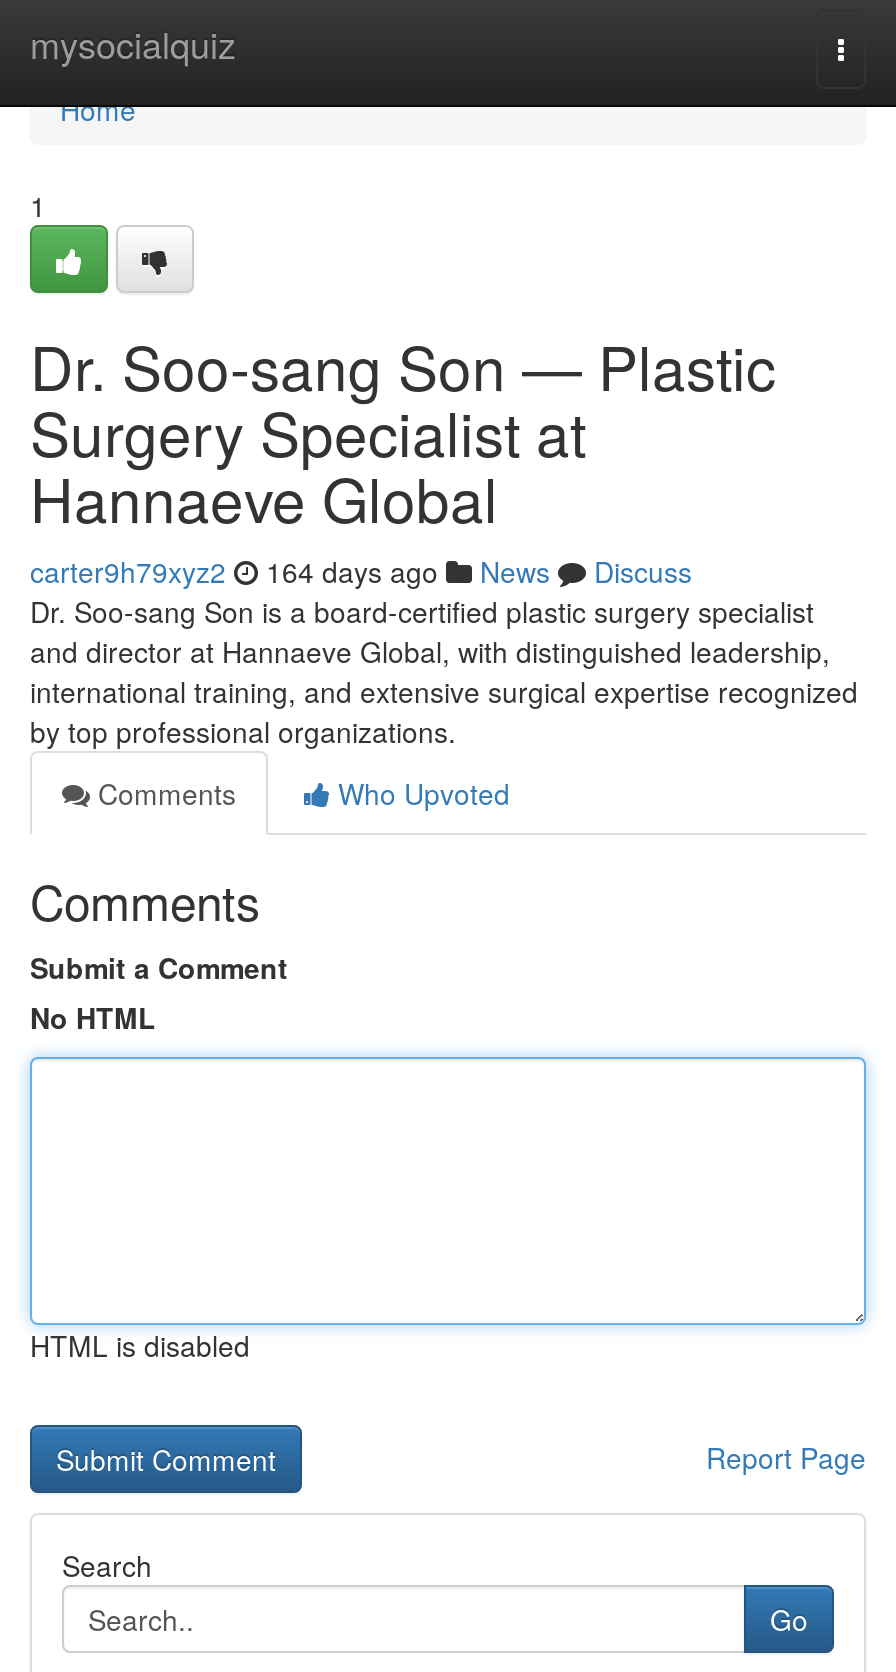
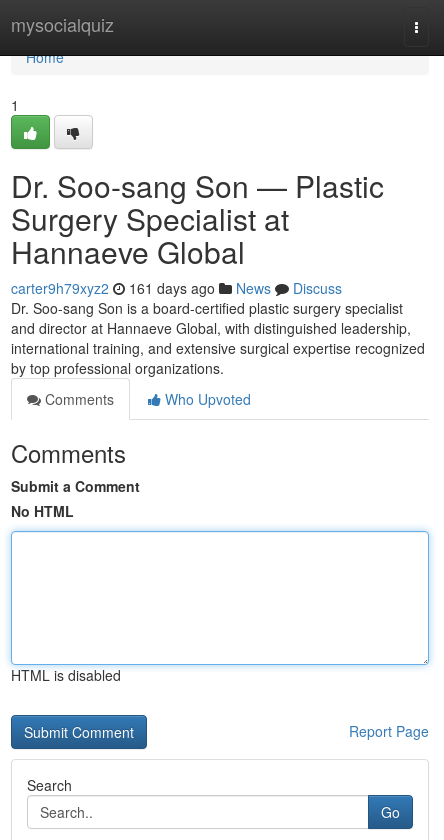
[30,551,692,591] carter9h79xyz2 164 days ago News Discuss -> [11,278,342,298] carter9h79xyz2 161 days ago News Discuss

